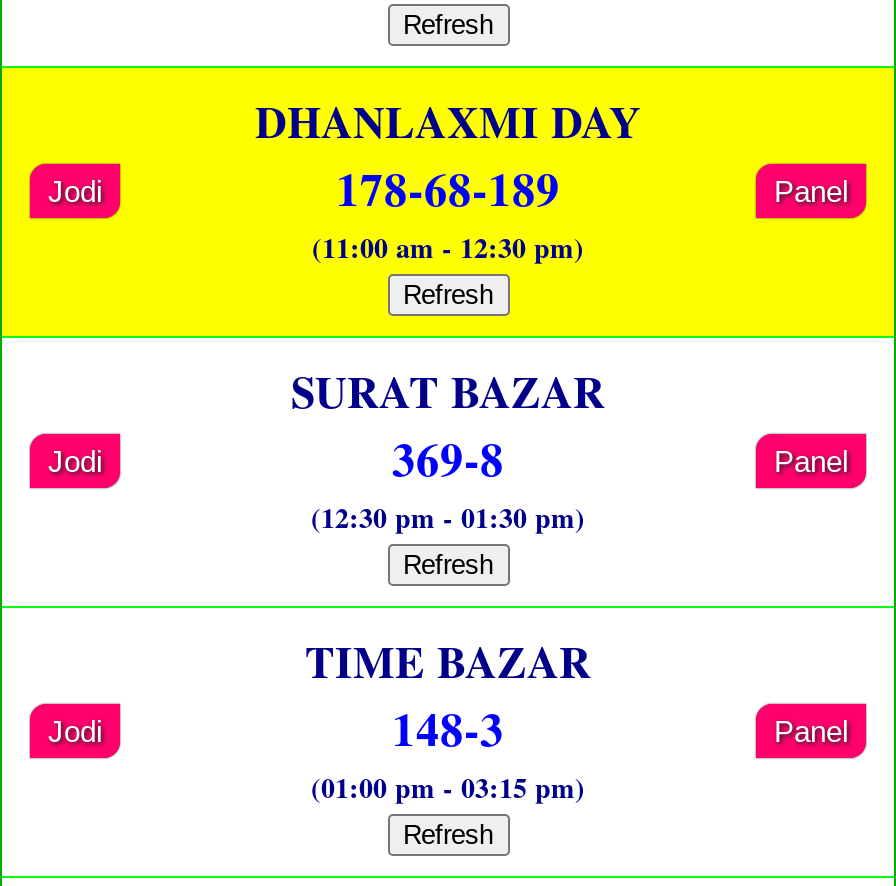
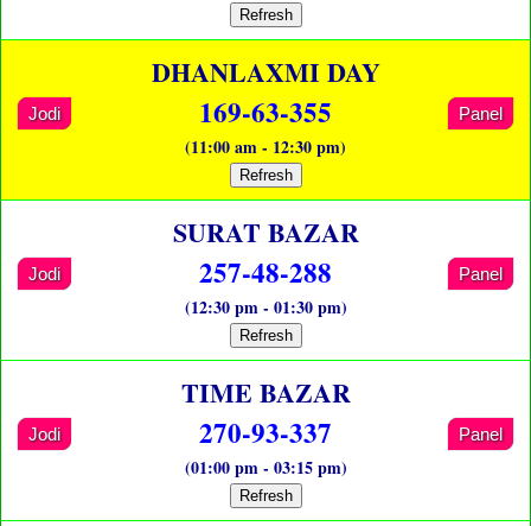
[336,154,560,222] 178-68-189 -> [199,91,332,132] 169-63-355
[392,424,504,492] 369-8 -> [199,251,332,292] 257-48-288
[392,694,504,762] 148-3 -> [199,412,332,452] 270-93-337

